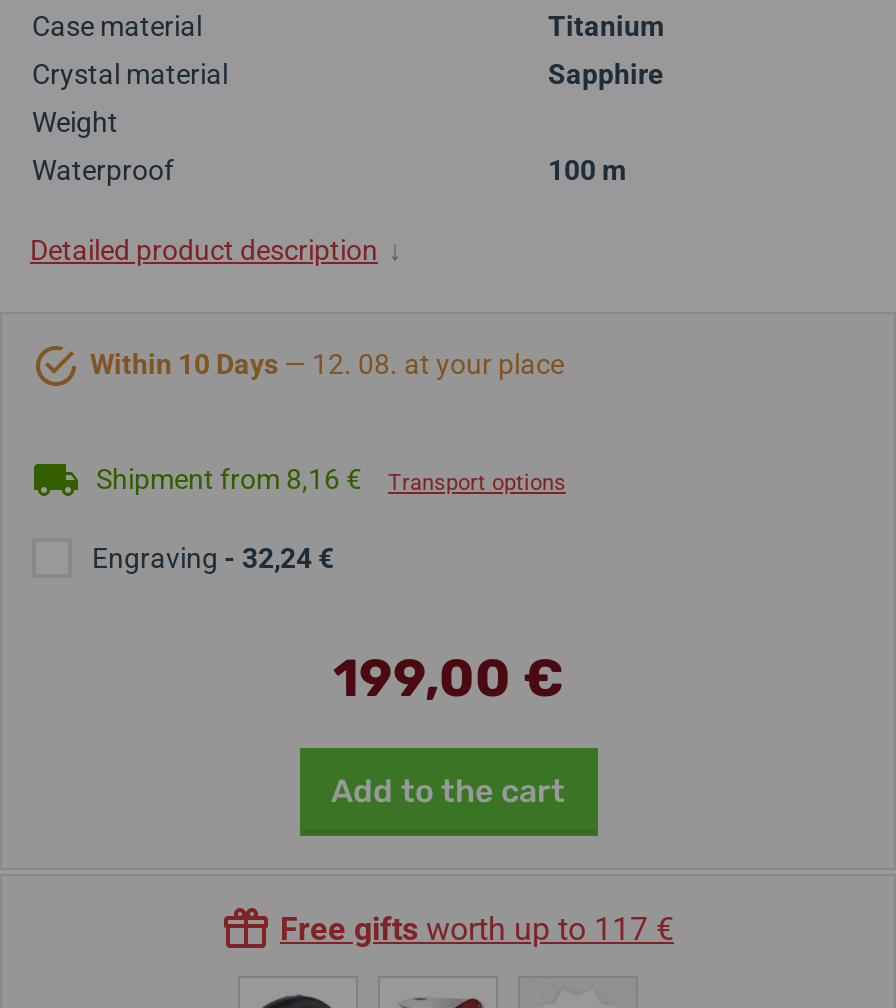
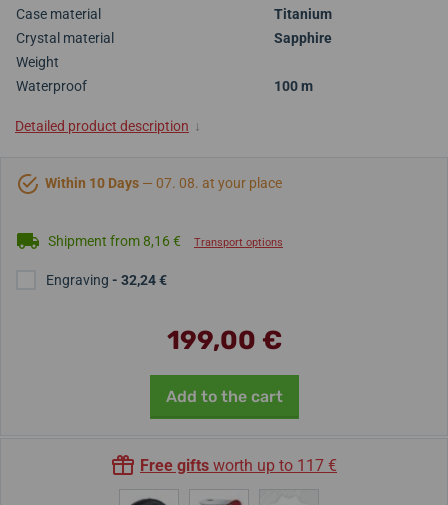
[90,348,564,380] Within 10 Days — 12. 08. at your place -> [45,175,282,191] Within 10 Days — 07. 08. at your place

